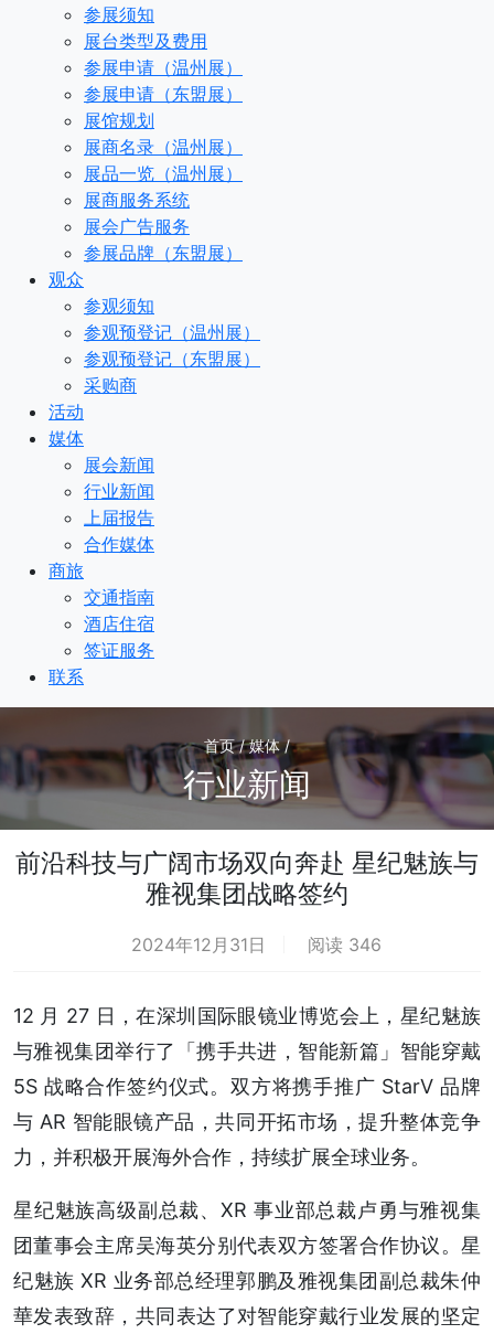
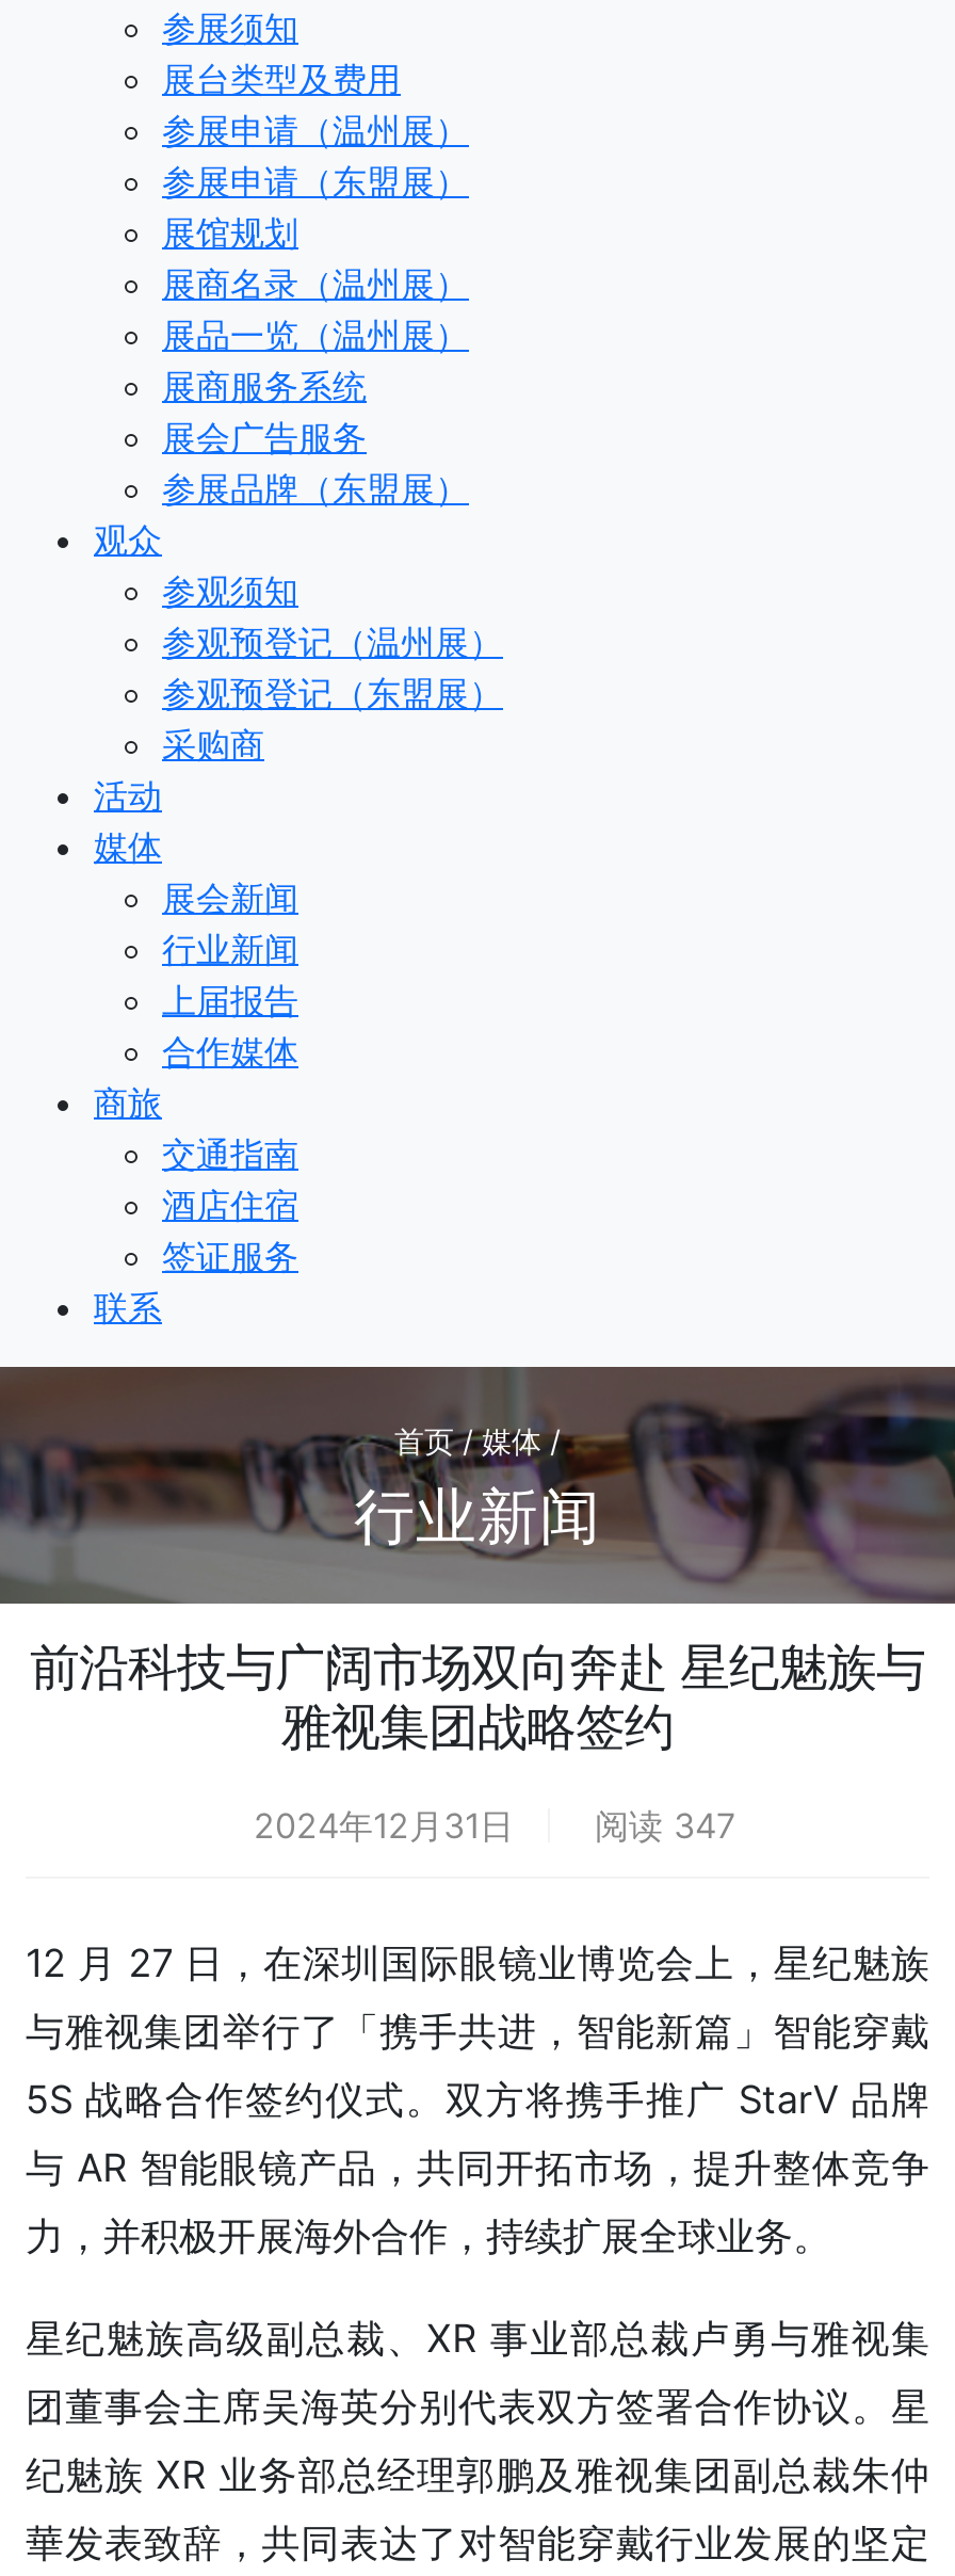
[131,934,381,956] 2024年12月31日 阅读 346 -> [254,1804,735,1847] 2024年12月31日 阅读 347

